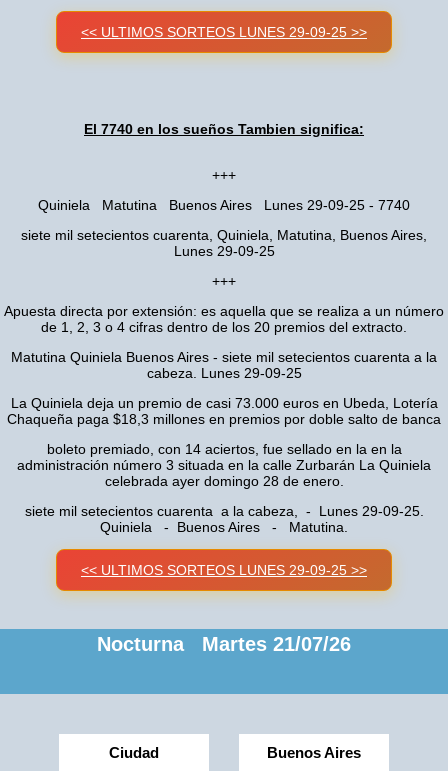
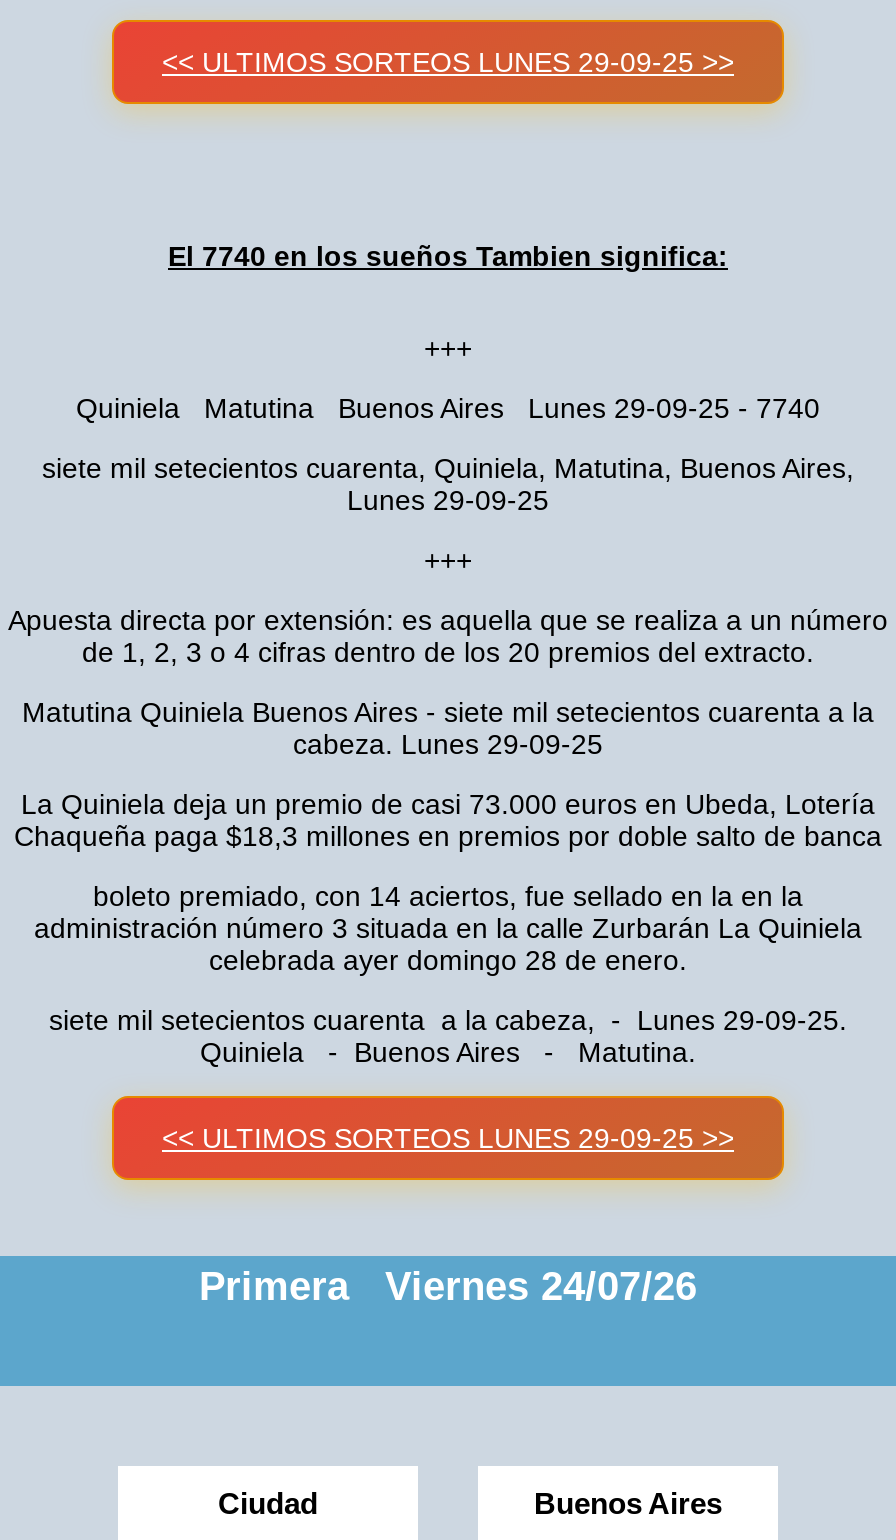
[97,633,351,655] Nocturna Martes 21/07/26 -> [199,1264,697,1308] Primera Viernes 24/07/26

